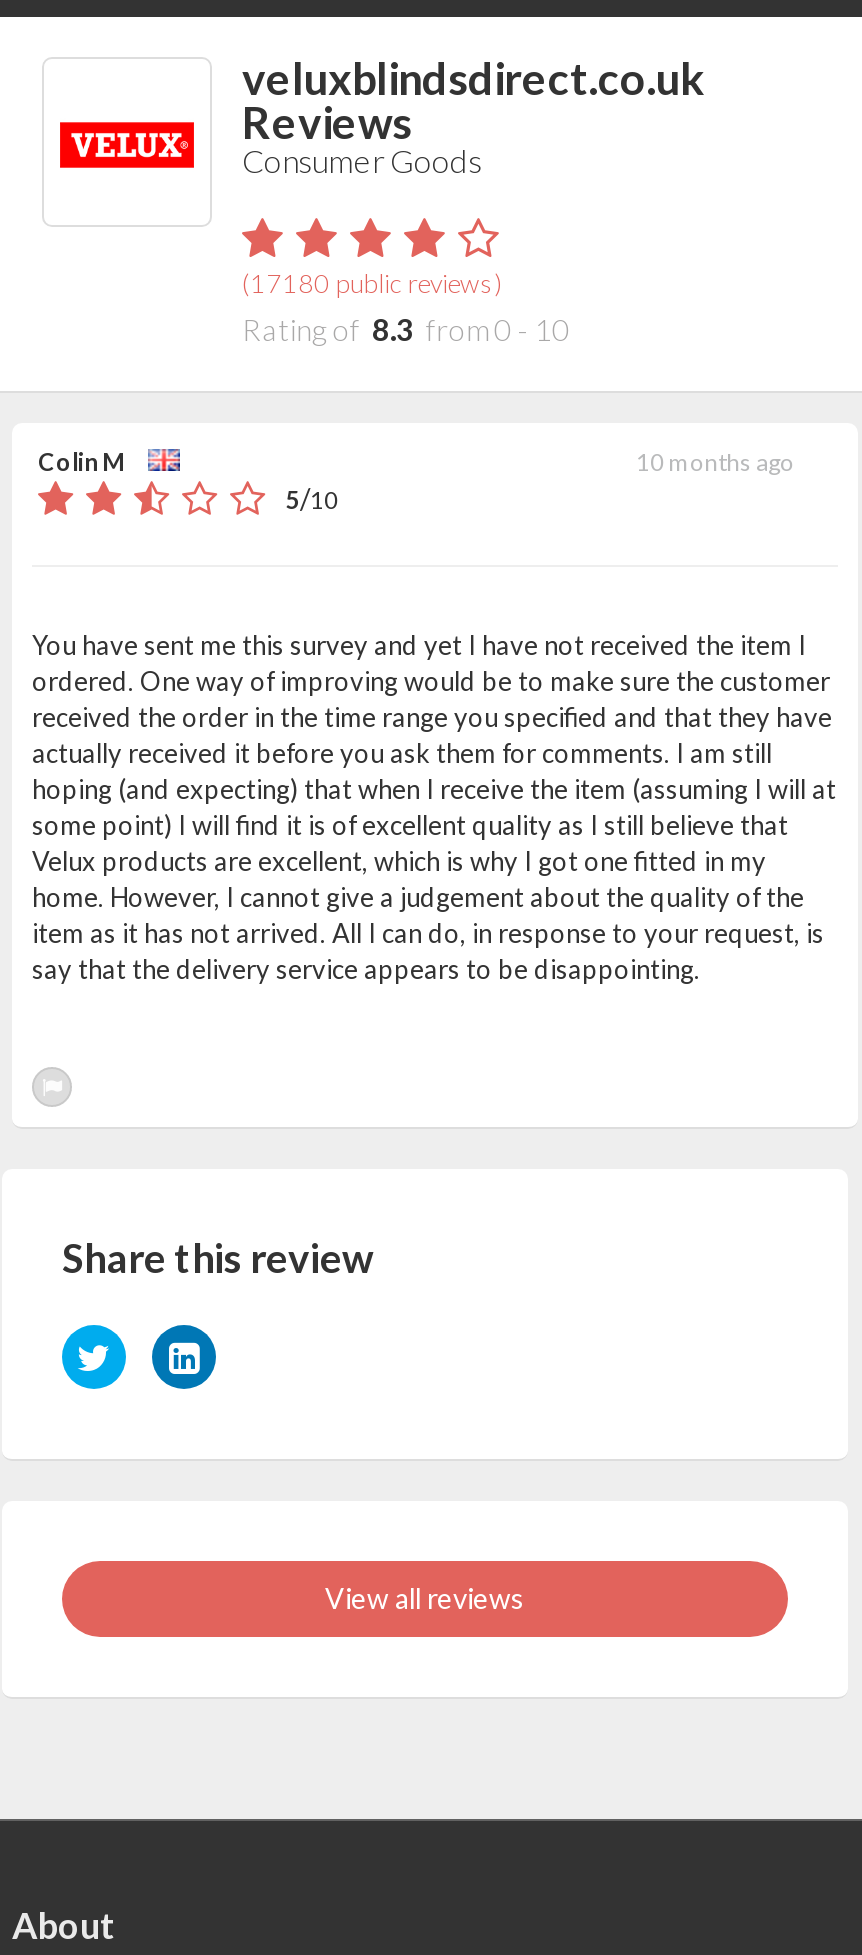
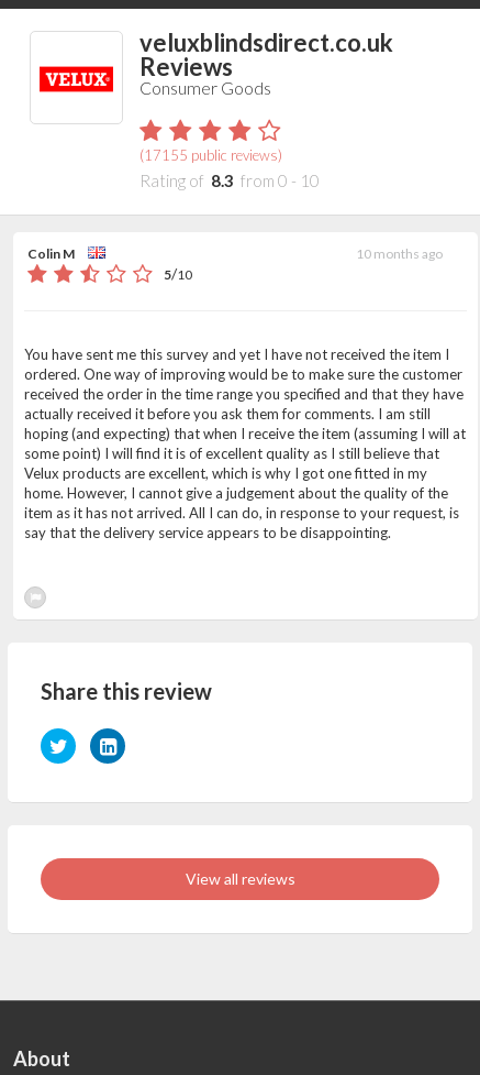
[242,267,502,299] (17180 public reviews) -> [139,146,282,164] (17155 public reviews)

